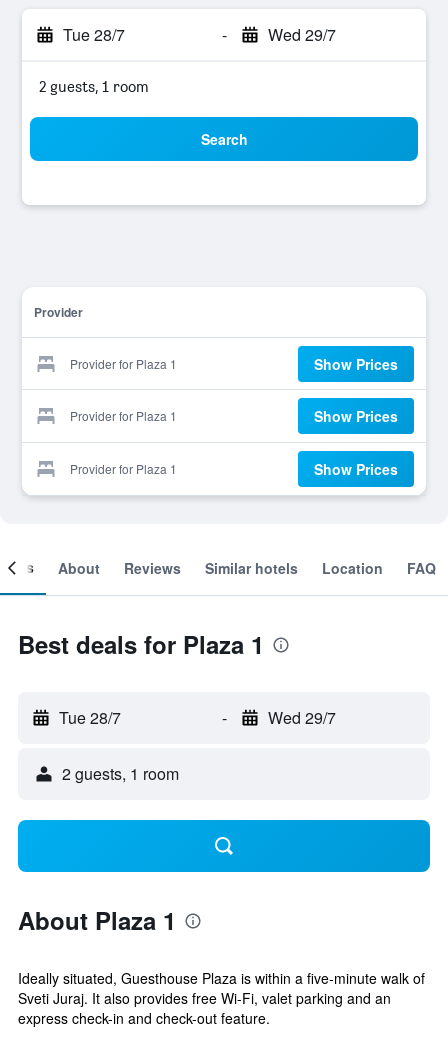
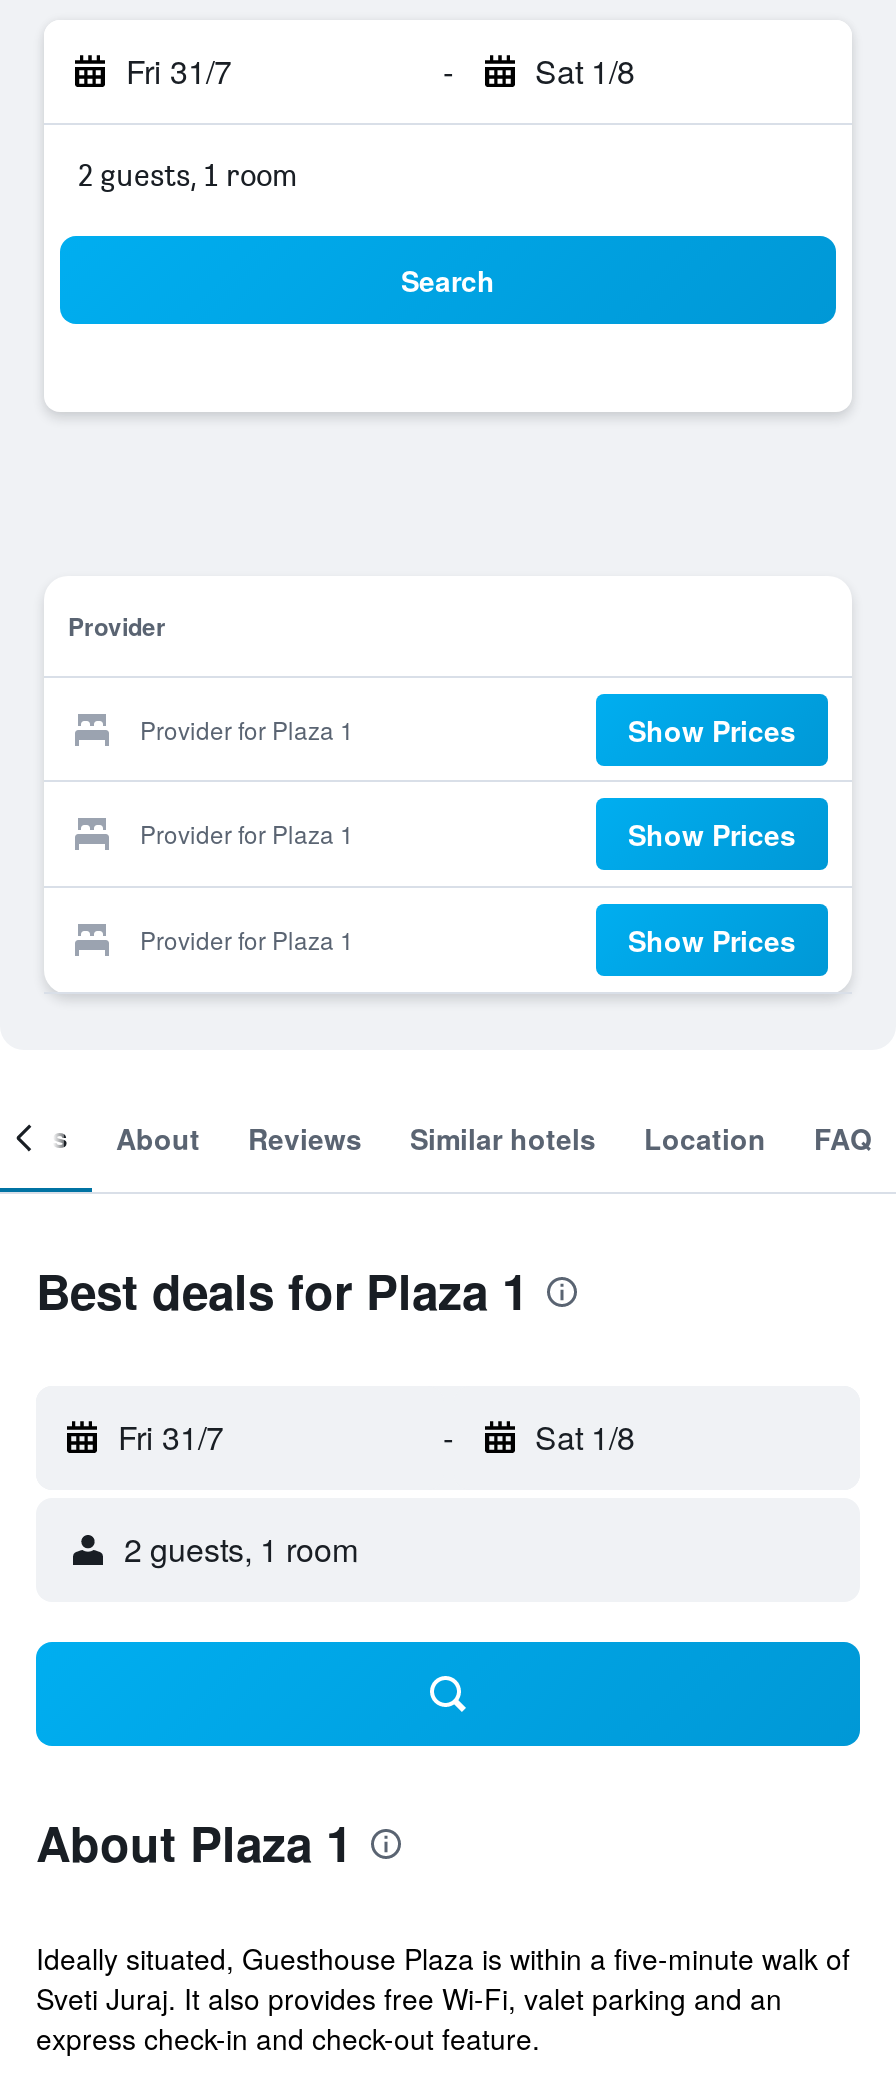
[63,23,125,46] Tue 28/7 -> [126,48,232,94] Fri 31/7
[267,23,335,46] Wed 29/7 -> [535,48,635,94] Sat 1/8
[59,706,121,729] Tue 28/7 -> [118,1414,224,1460] Fri 31/7
[267,706,335,729] Wed 29/7 -> [535,1414,635,1460] Sat 1/8

